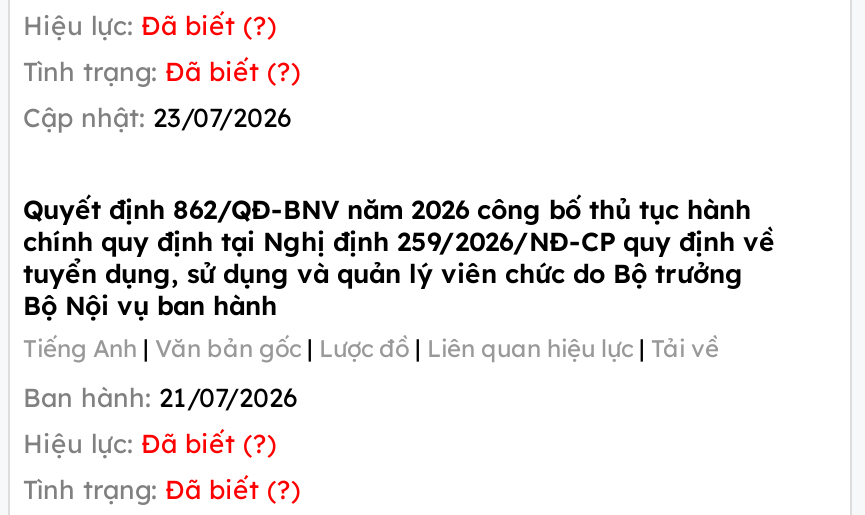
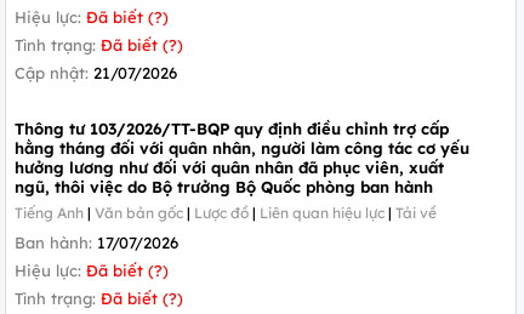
[23,101,291,133] Cập nhật: 23/07/2026 -> [14,62,176,82] Cập nhật: 21/07/2026
[23,193,775,321] Quyết định 862/QĐ-BNV năm 2026 công bố thủ tục hành | chính quy định tại Nghị định 259/2026/NĐ-CP quy định về | tuyển dụng, sử dụng và quản lý viên chức do Bộ trưởng | Bộ Nội vụ ban hành -> [14,118,469,196] Thông tư 103/2026/TT-BQP quy định điều chỉnh trợ cấp | hằng tháng đối với quân nhân, người làm công tác cơ yếu | hưởng lương như đối với quân nhân đã phục viên, xuất | ngũ, thôi việc do Bộ trưởng Bộ Quốc phòng ban hành
[23,381,297,413] Ban hành: 21/07/2026 -> [14,232,178,252] Ban hành: 17/07/2026

